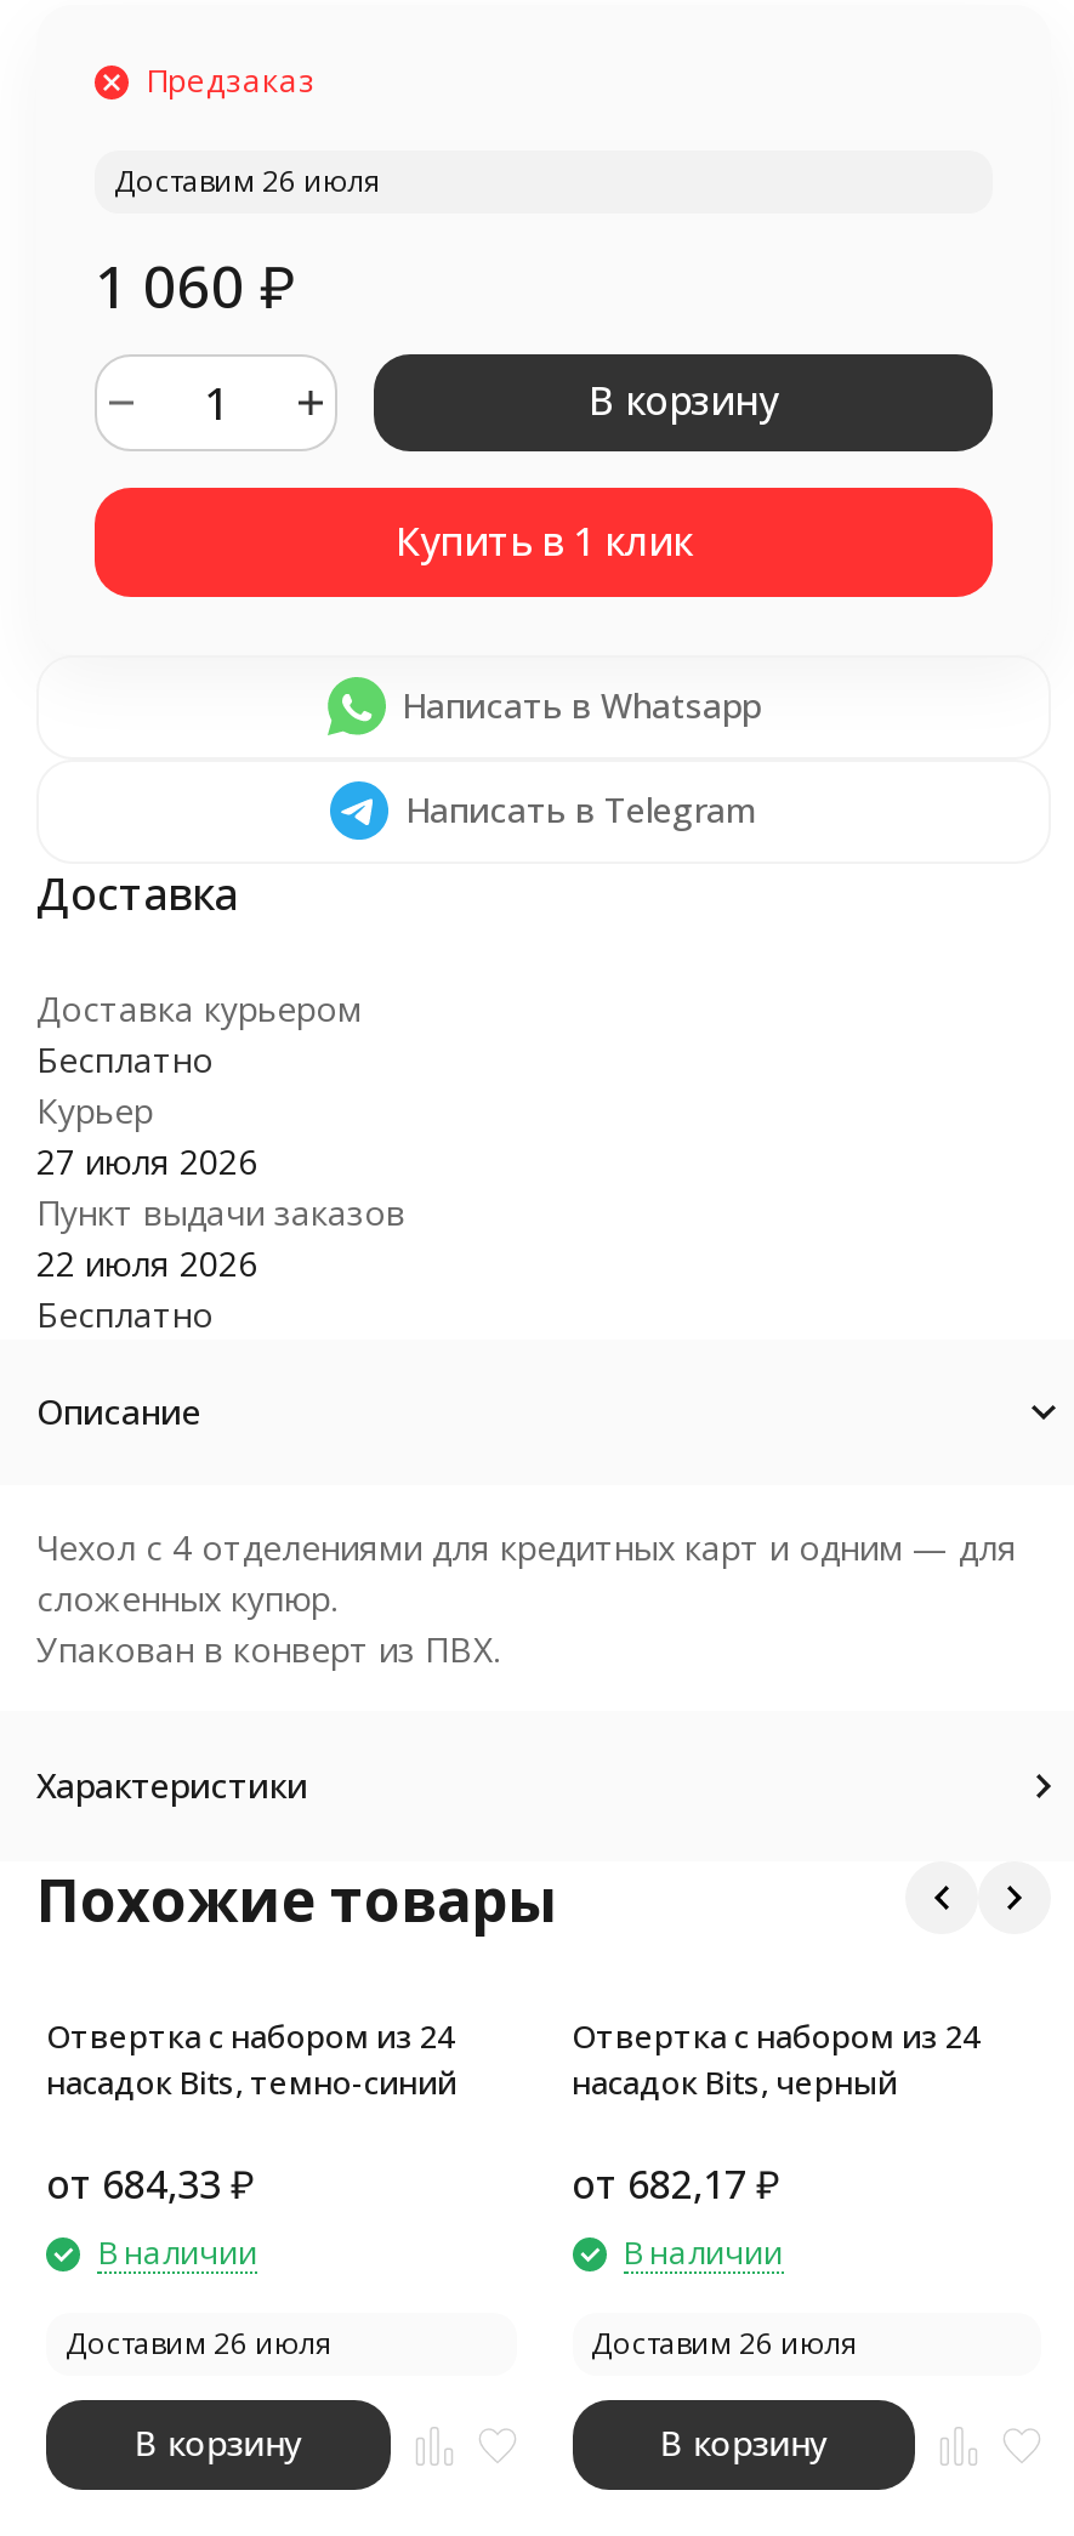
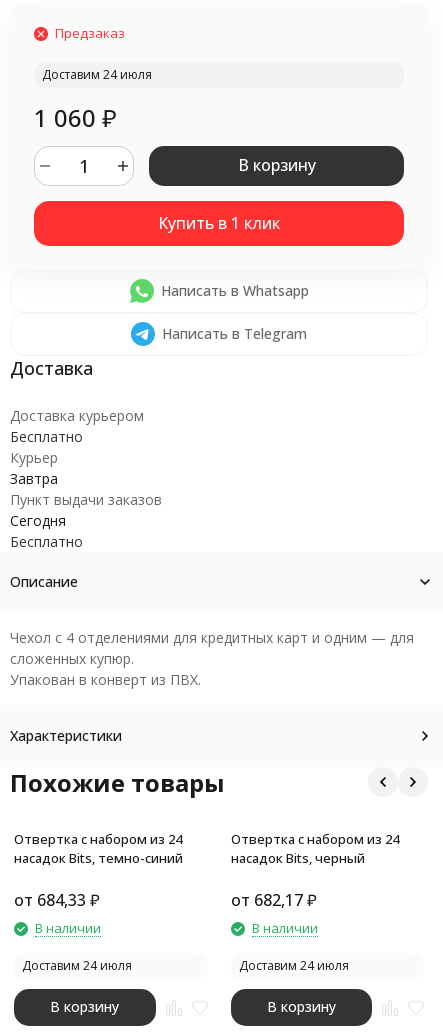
[114,160,381,201] Доставим 26 июля -> [42,66,152,83] Доставим 24 июля
[36,1138,257,1184] 27 июля 2026 -> [10,469,58,488] Завтра
[36,1240,257,1286] 22 июля 2026 -> [10,511,66,530] Сегодня
[66,2322,333,2364] Доставим 26 июля -> [22,957,132,974] Доставим 24 июля
[591,2322,858,2364] Доставим 26 июля -> [238,957,348,974] Доставим 24 июля

